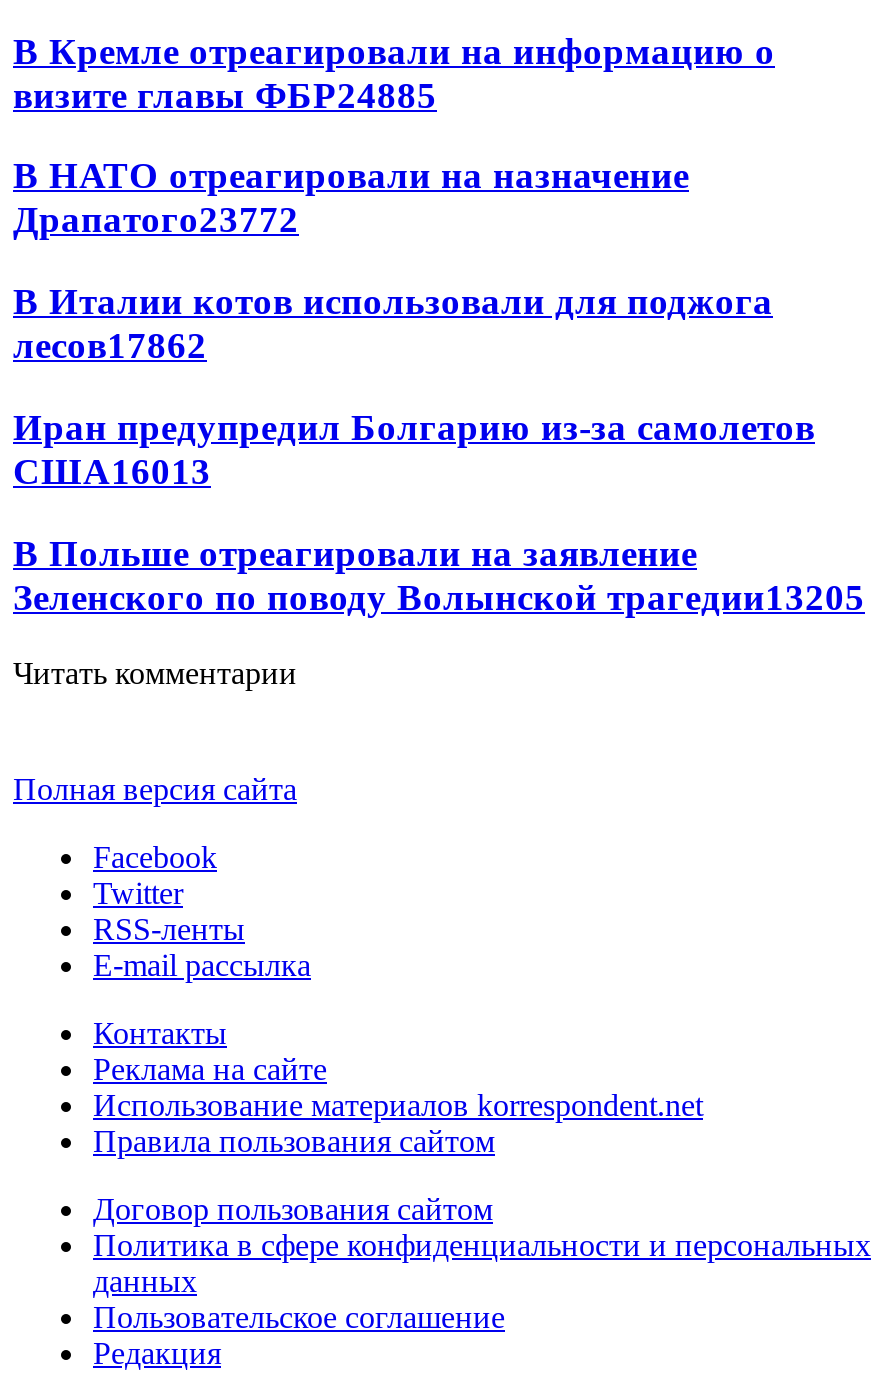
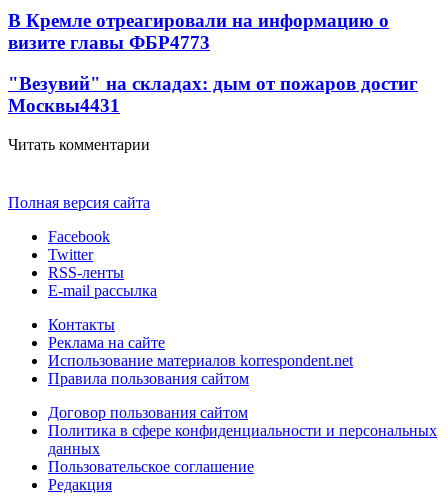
[13,73,865,617] визите главы ФБР24885 | В НАТО отреагировали на назначение | Драпатого23772 | В Италии котов использовали для поджога | лесов17862 | Иран предупредил Болгарию из-за самолетов | США16013 | В Польше отреагировали на заявление | Зеленского по поводу Волынской трагедии13205 -> [8,32,418,116] визите главы ФБР4773 | "Везувий" на складах: дым от пожаров достиг | Москвы4431

